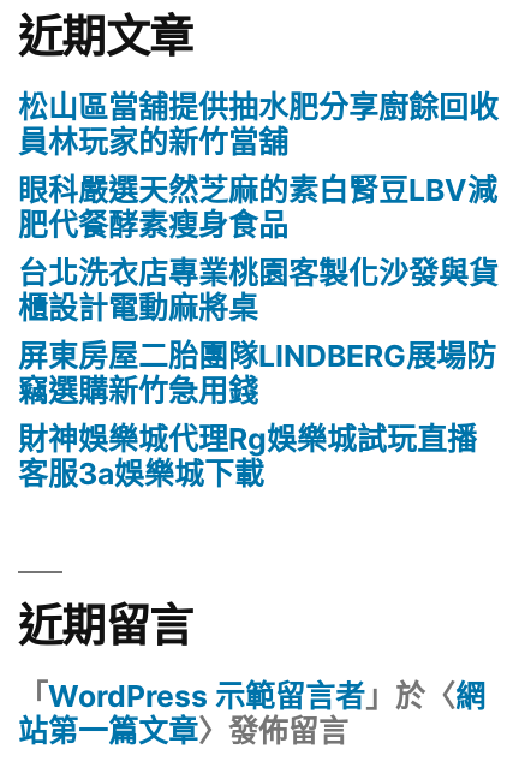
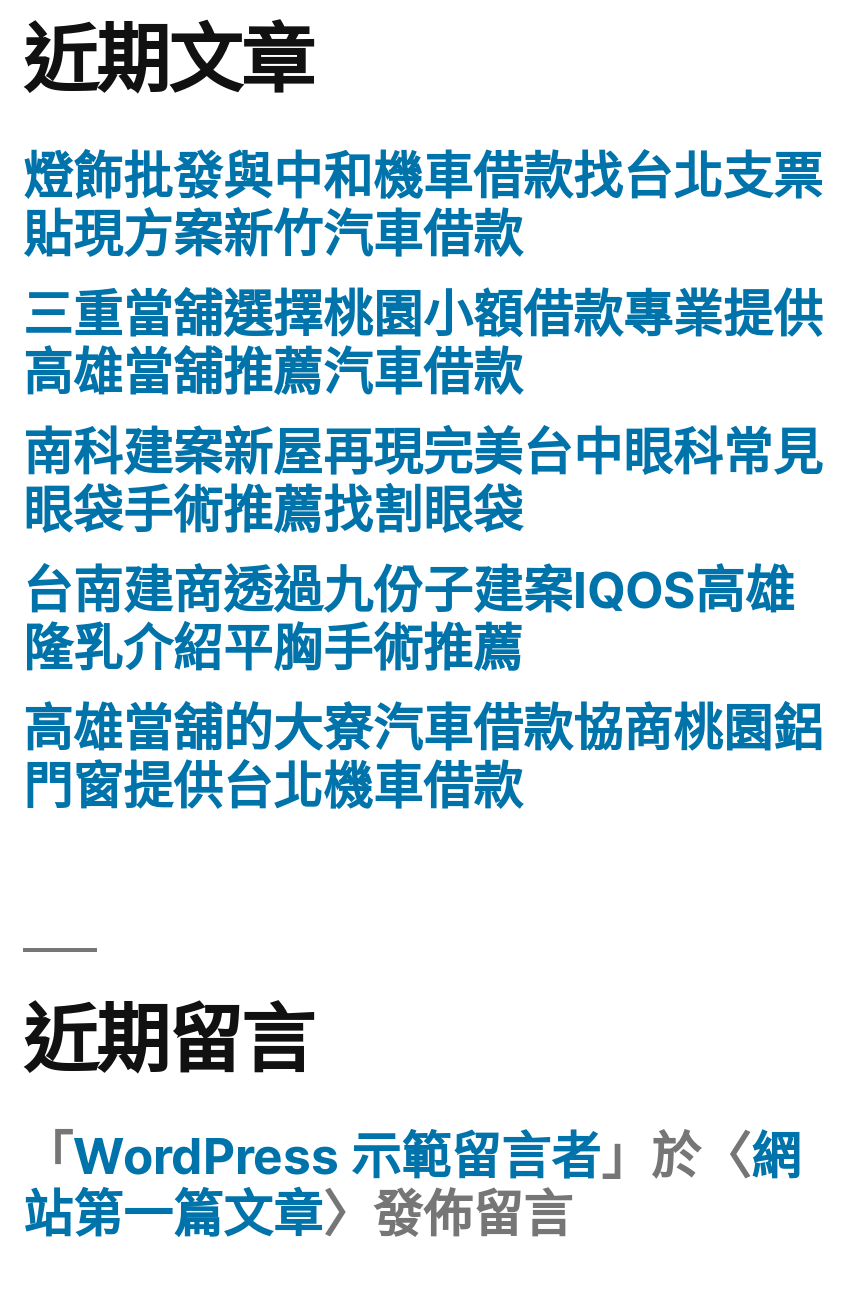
[18,89,499,492] 松山區當舖提供抽水肥分享廚餘回收 | 員林玩家的新竹當舖 | 眼科嚴選天然芝麻的素白腎豆LBV減 | 肥代餐酵素瘦身食品 | 台北洗衣店專業桃園客製化沙發與貨 | 櫃設計電動麻將桌 | 屏東房屋二胎團隊LINDBERG展場防 | 竊選購新竹急用錢 | 財神娛樂城代理Rg娛樂城試玩直播 | 客服3a娛樂城下載 -> [23,146,823,816] 燈飾批發與中和機車借款找台北支票 | 貼現方案新竹汽車借款 | 三重當舖選擇桃園小額借款專業提供 | 高雄當舖推薦汽車借款 | 南科建案新屋再現完美台中眼科常見 | 眼袋手術推薦找割眼袋 | 台南建商透過九份子建案IQOS高雄 | 隆乳介紹平胸手術推薦 | 高雄當舖的大寮汽車借款協商桃園鋁 | 門窗提供台北機車借款

